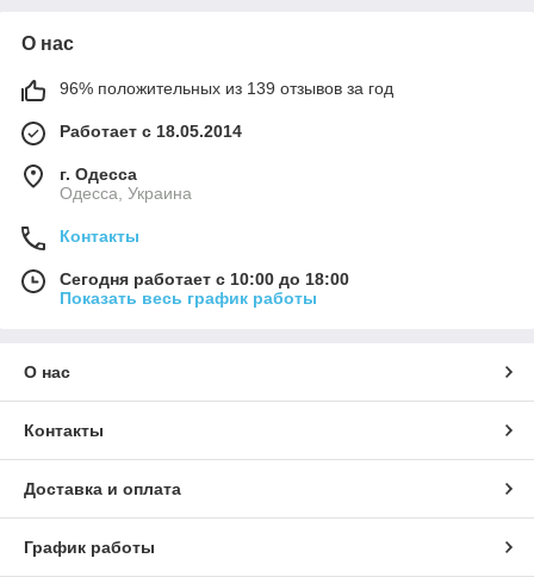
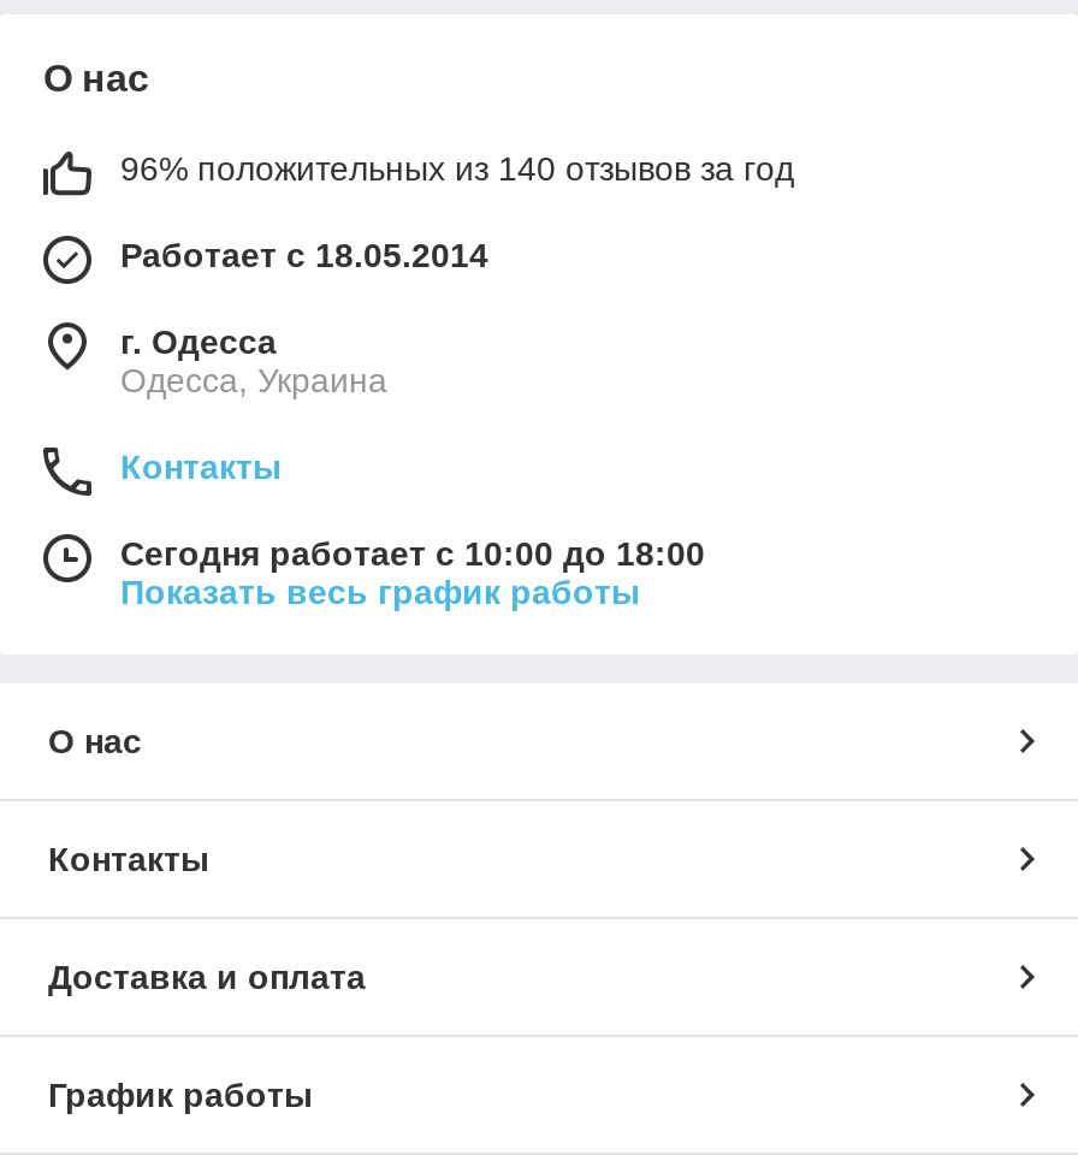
[60,78,393,98] 96% положительных из 139 отзывов за год -> [120,149,794,187] 96% положительных из 140 отзывов за год

